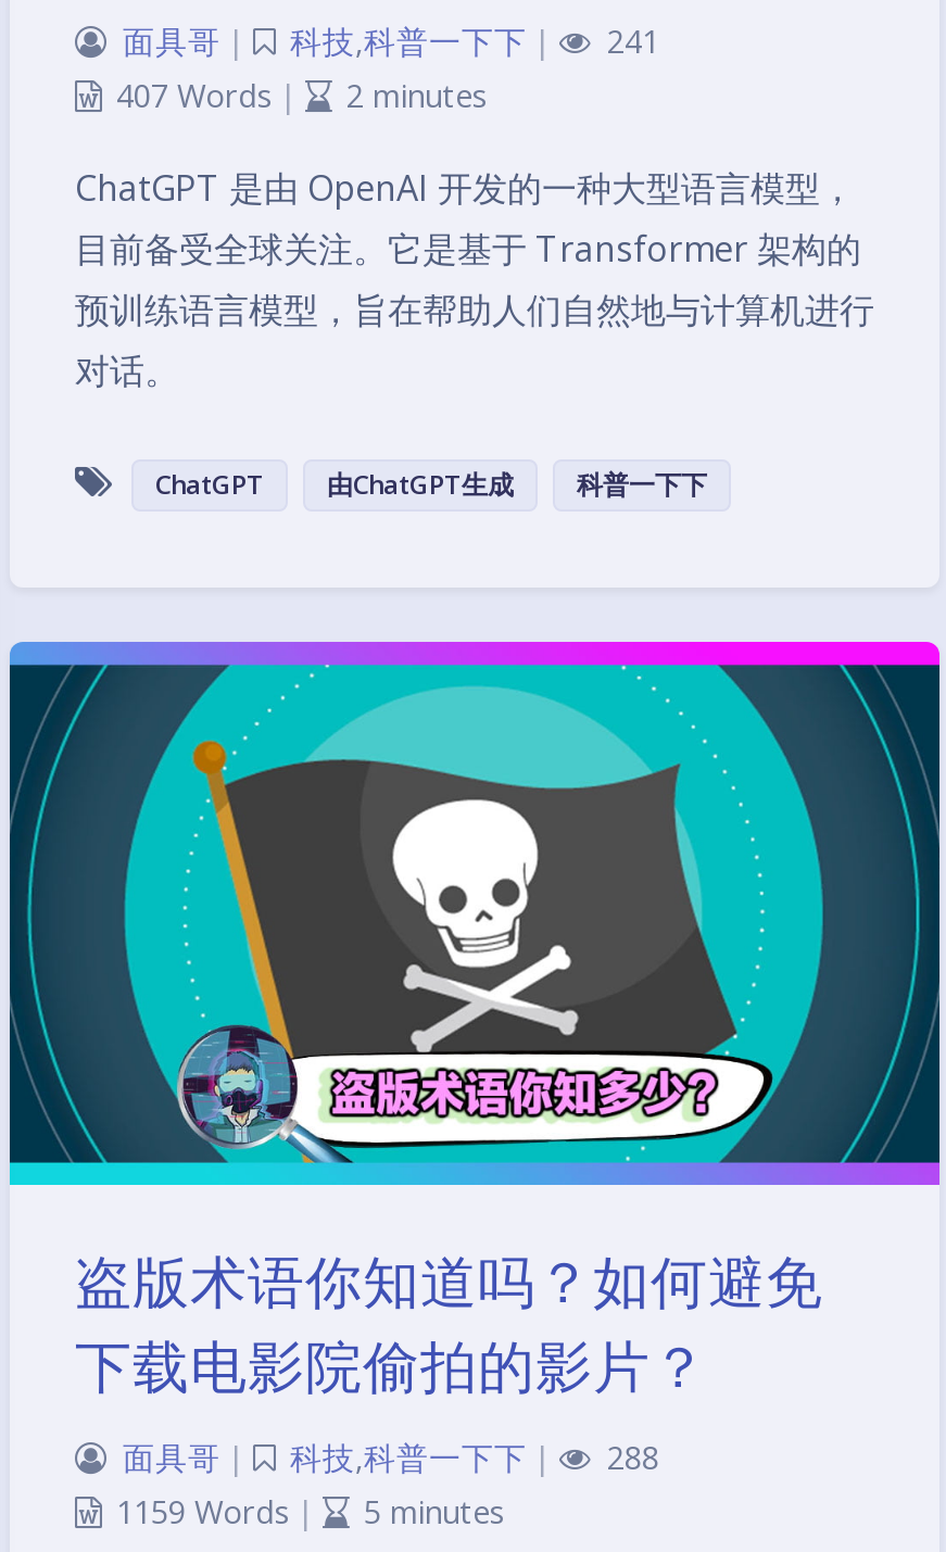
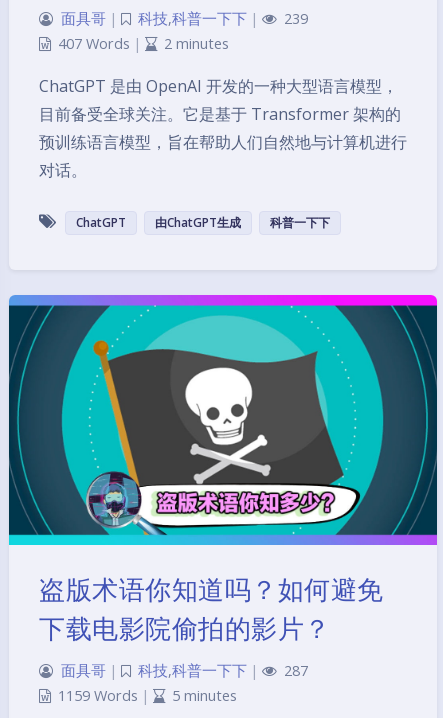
[598,21,659,62] 241 -> [280,9,308,28] 239
[598,1437,659,1478] 288 -> [280,661,308,680] 287

